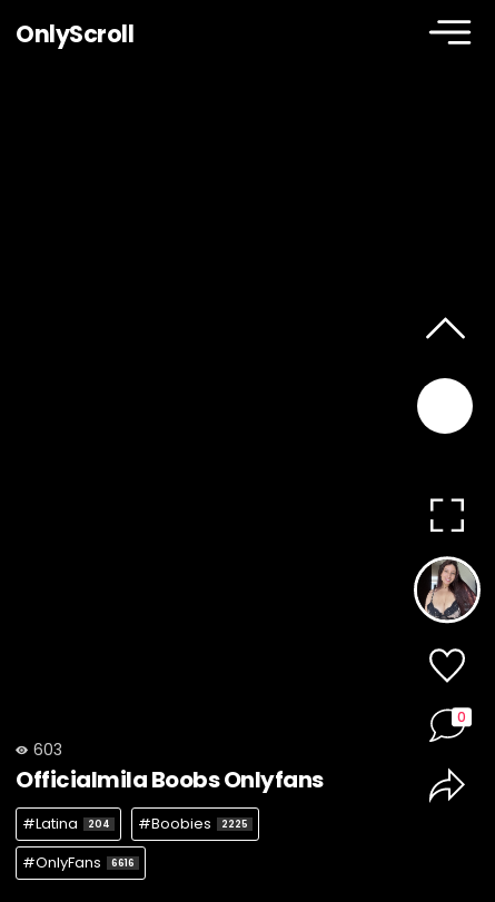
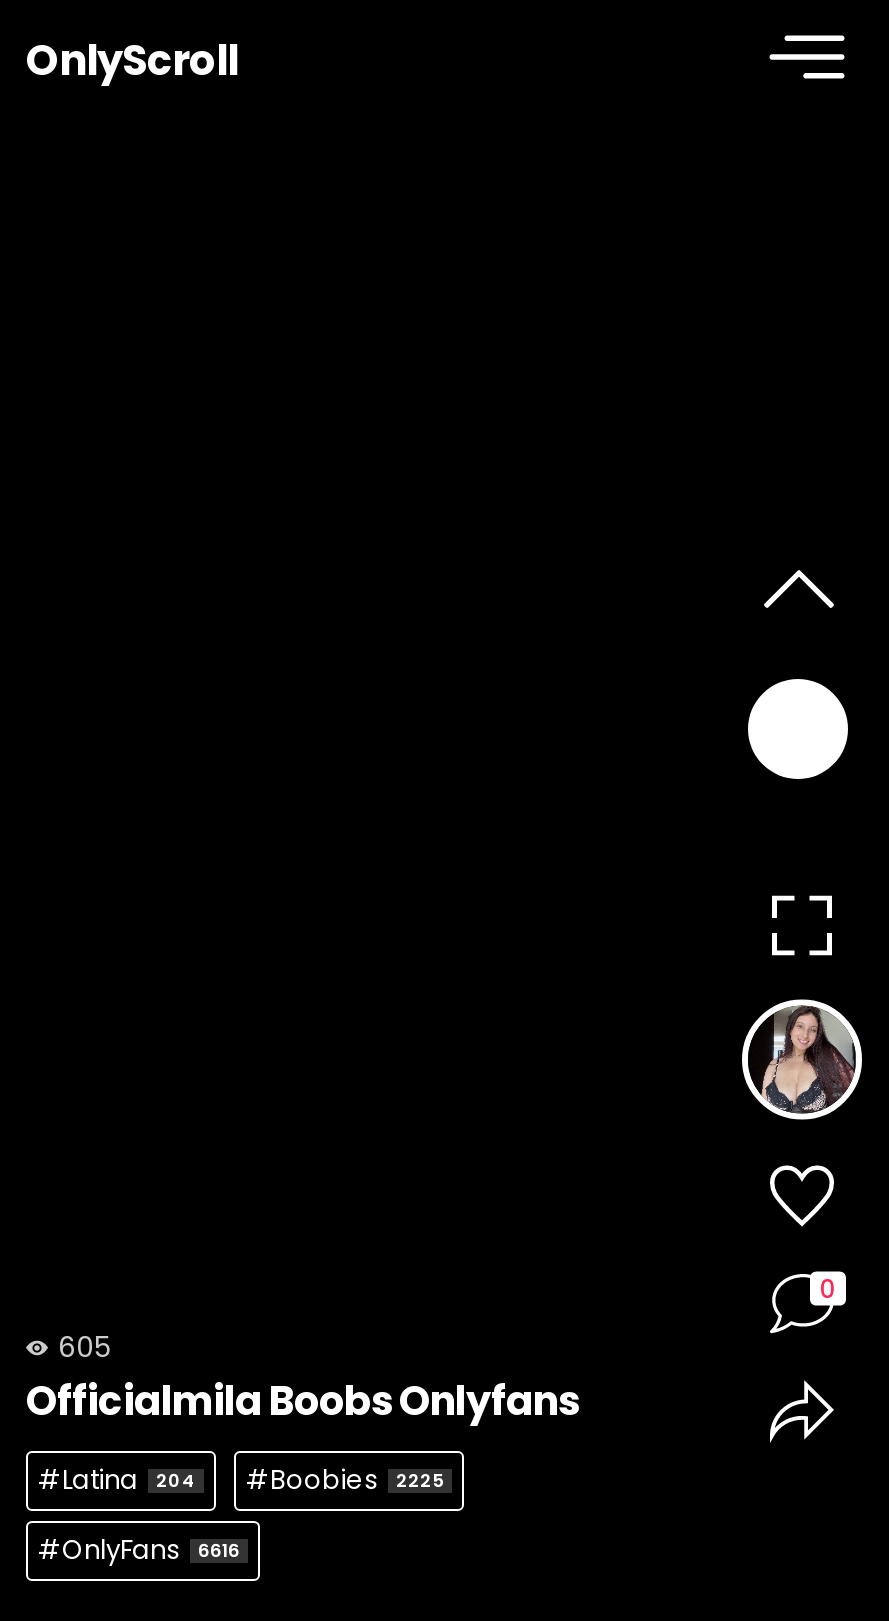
[29,739,62,761] 603 -> [50,1327,110,1367] 605

